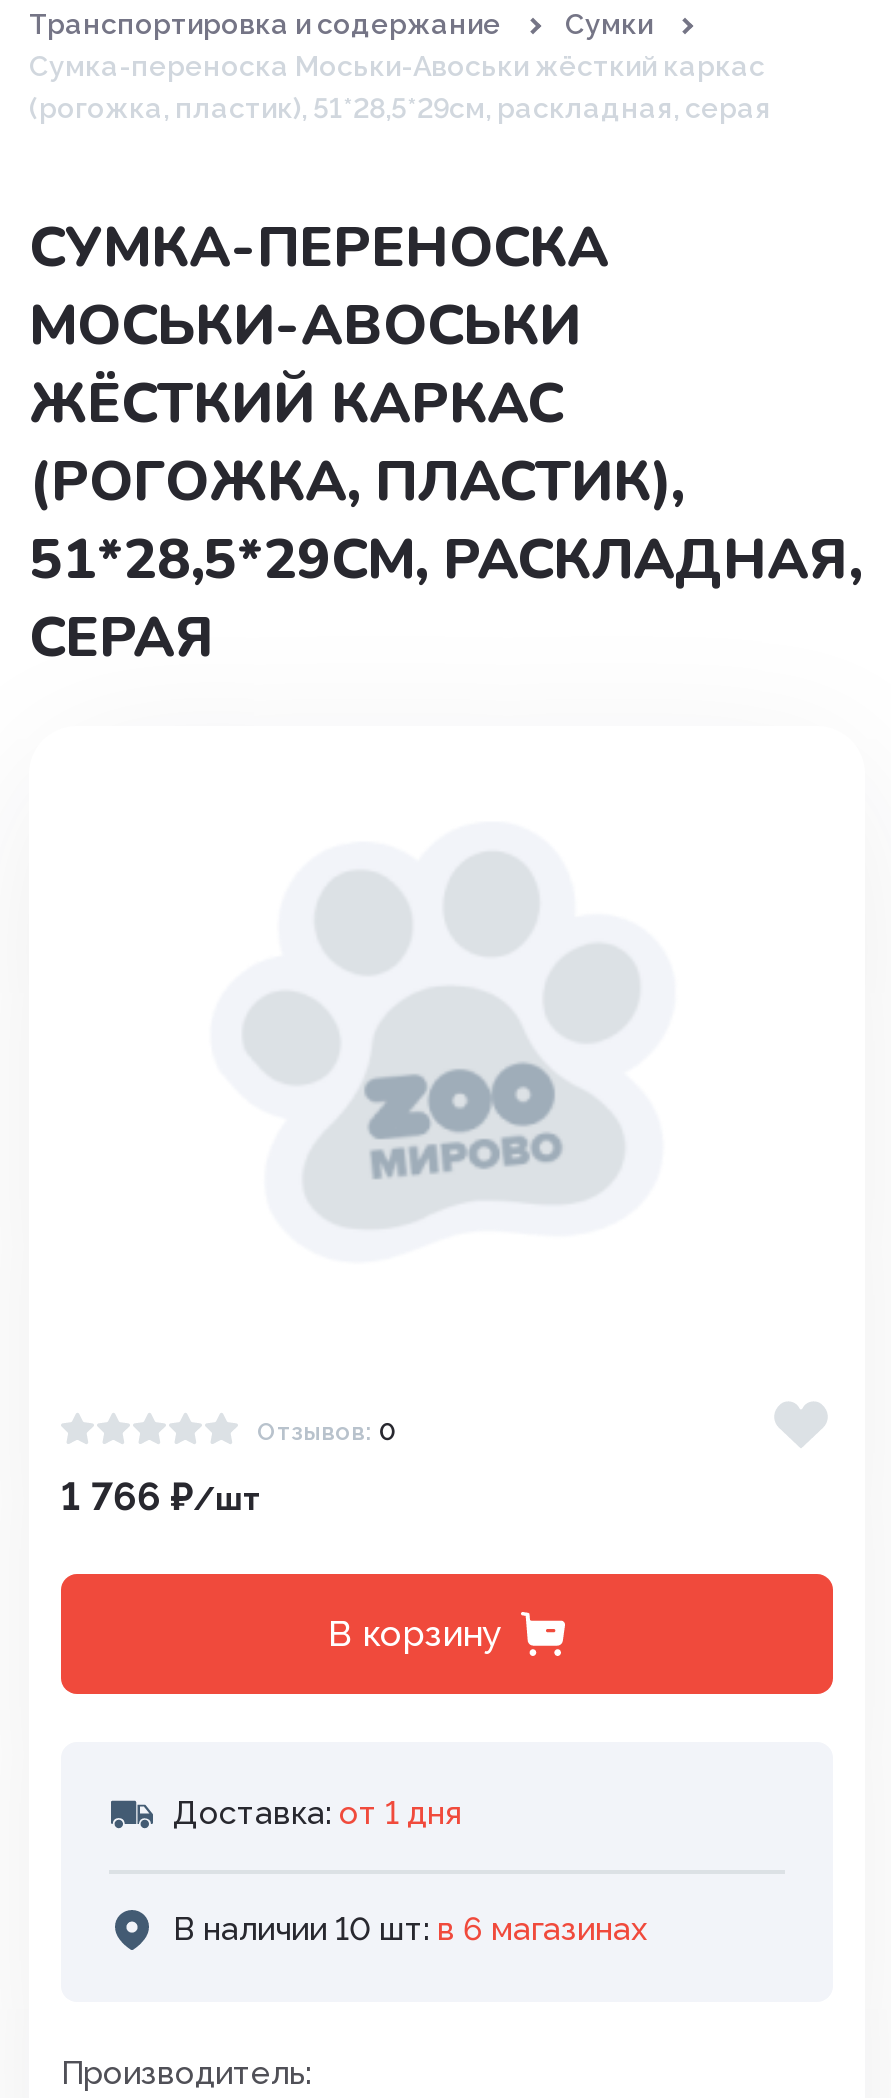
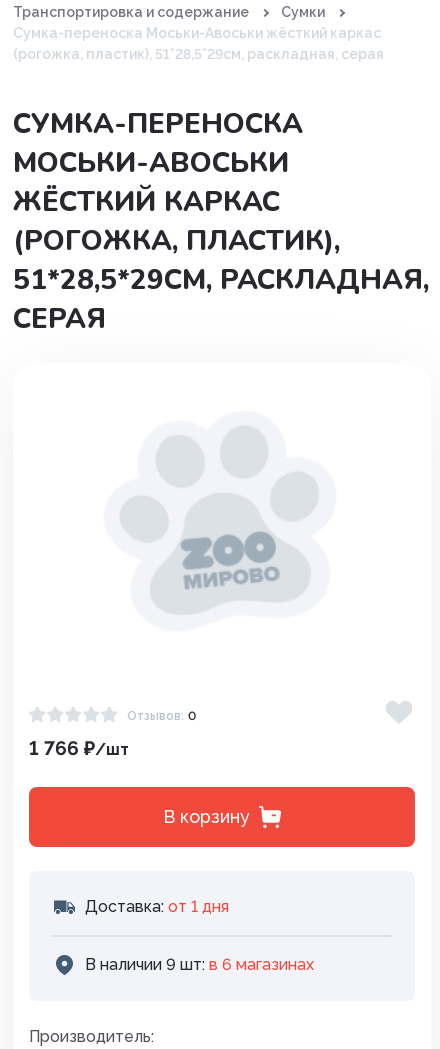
[173,1910,647,1948] В наличии 10 шт: в 6 магазинах -> [85,955,314,974] В наличии 9 шт: в 6 магазинах

